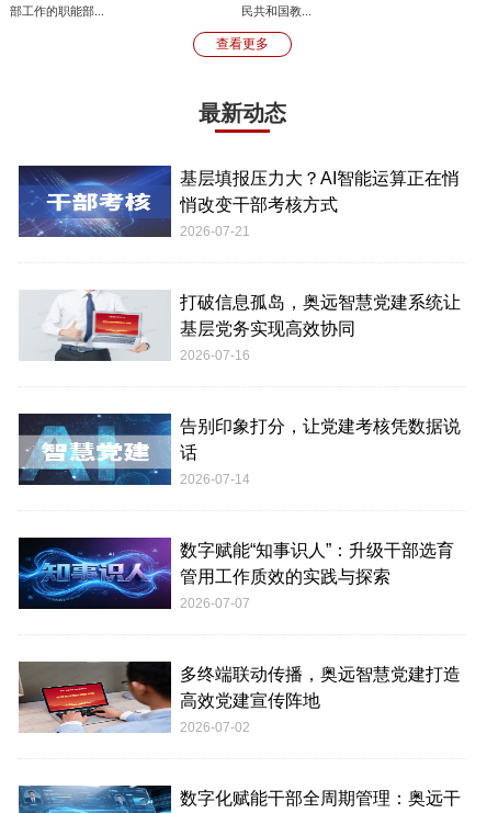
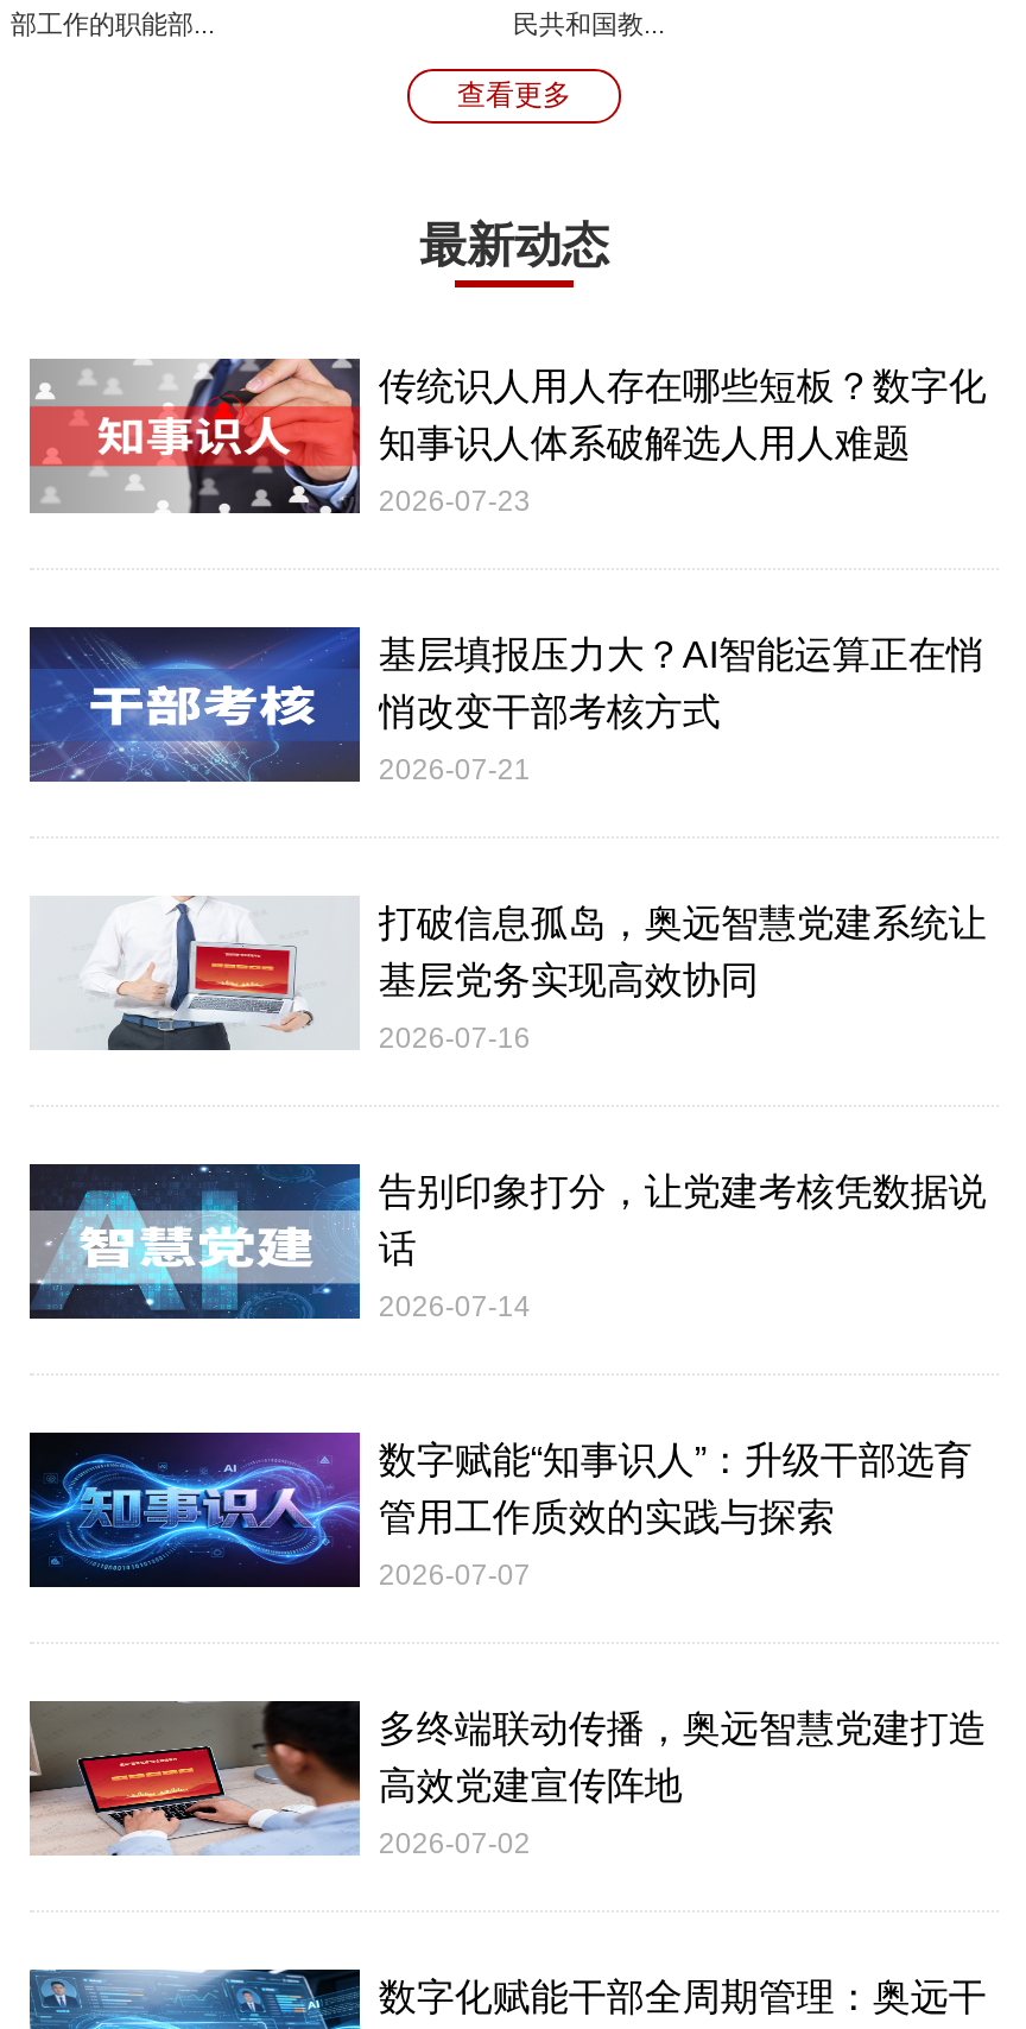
none -> [27,356,987,518] [image] | 传统识人用人存在哪些短板？数字化 | 知事识人体系破解选人用人难题 | 2026-07-23

